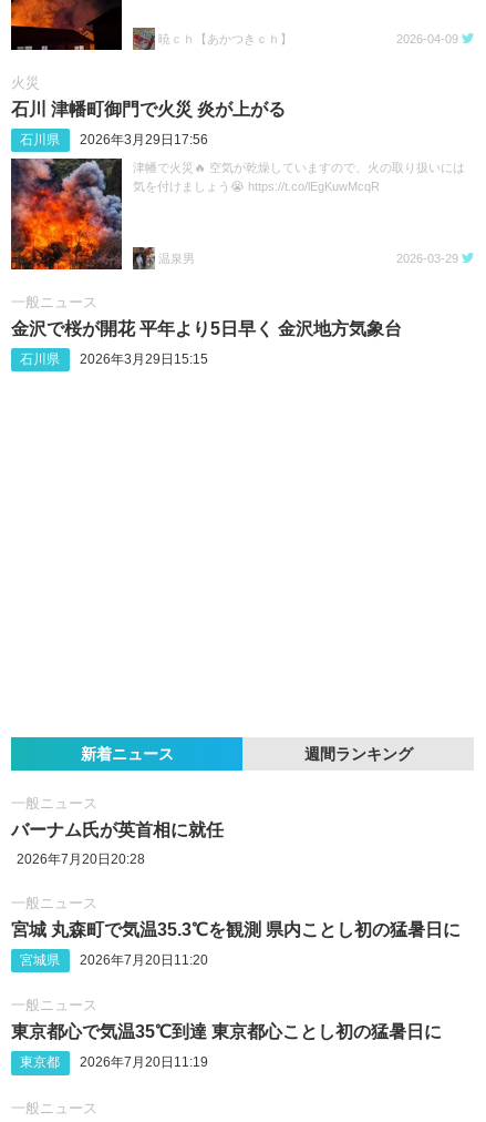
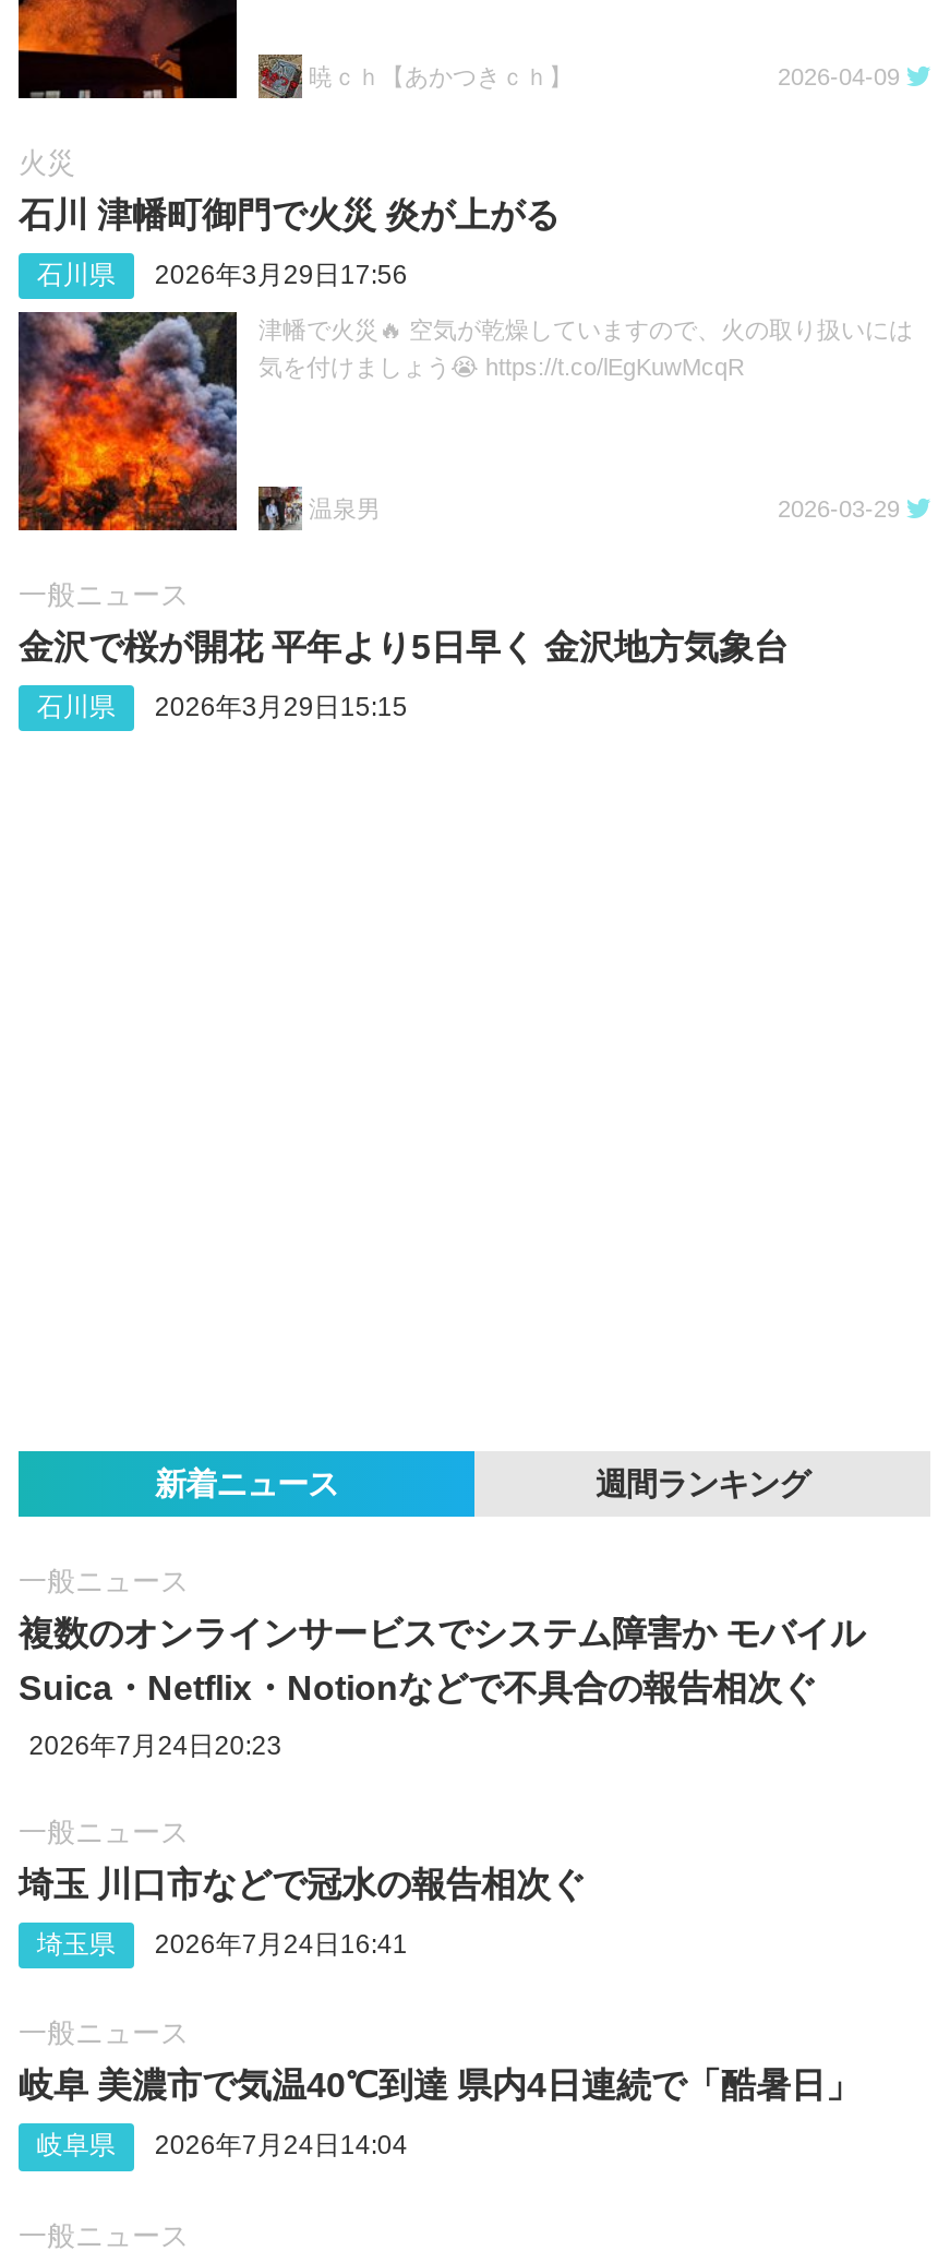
[11,821,224,867] バーナム氏が英首相に就任 | 2026年7月20日20:28 -> [19,1616,865,1762] 複数のオンラインサービスでシステム障害か モバイル | Suica・Netflix・Notionなどで不具合の報告相次ぐ | 2026年7月24日20:23
[11,920,461,939] 宮城 丸森町で気温35.3℃を観測 県内ことし初の猛暑日に -> [19,1866,586,1903] 埼玉 川口市などで冠水の報告相次ぐ
[20,953,209,968] 宮城県 | 2026年7月20日11:20 -> [37,1930,408,1960] 埼玉県 | 2026年7月24日16:41
[11,1023,442,1042] 東京都心で気温35℃到達 東京都心ことし初の猛暑日に -> [19,2067,861,2105] 岐阜 美濃市で気温40℃到達 県内4日連続で「酷暑日」
[20,1055,209,1070] 東京都 | 2026年7月20日11:19 -> [37,2131,408,2161] 岐阜県 | 2026年7月24日14:04

